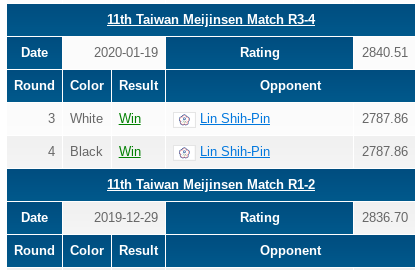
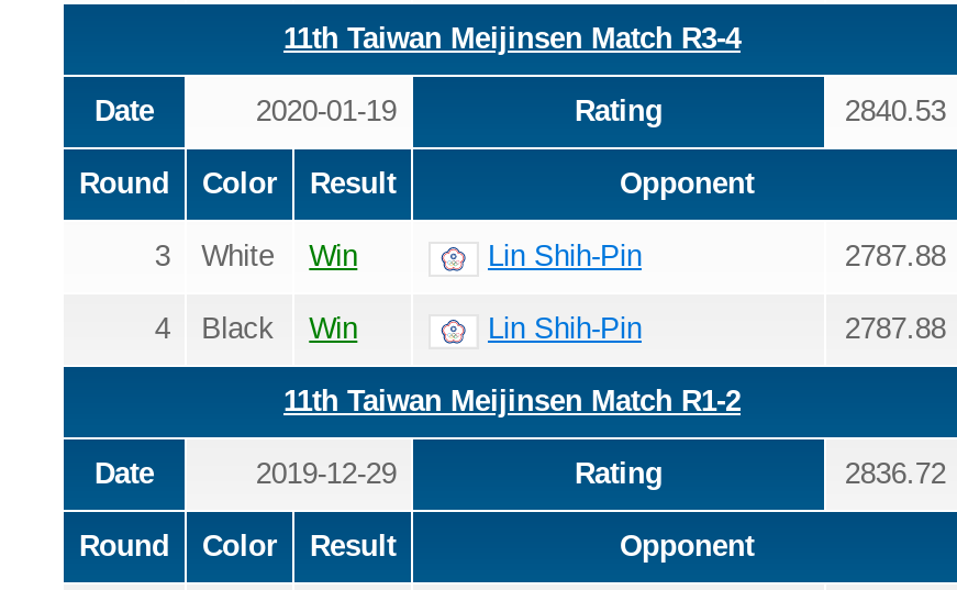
[362,45,408,60] 2840.51 -> [844,95,946,128] 2840.53
[362,111,408,126] 2787.86 -> [844,240,946,273] 2787.88
[362,144,408,159] 2787.86 -> [844,312,946,345] 2787.88
[362,210,408,225] 2836.70 -> [844,457,946,490] 2836.72

